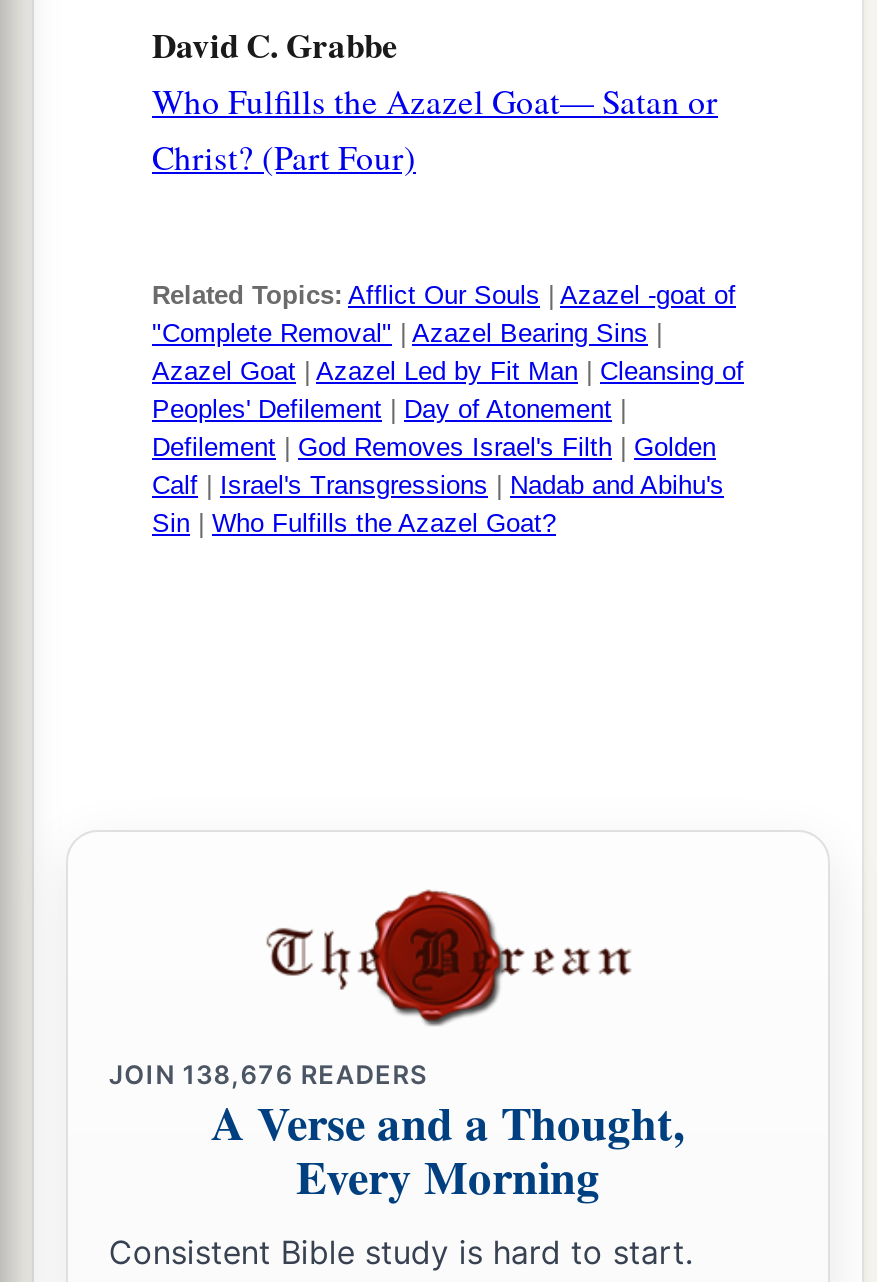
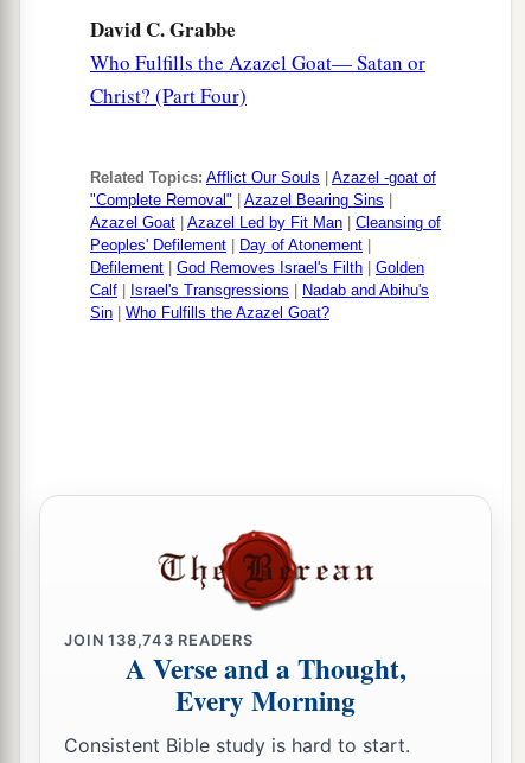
[109,1060,428,1090] JOIN 138,676 READERS -> [64,631,253,649] JOIN 138,743 READERS

